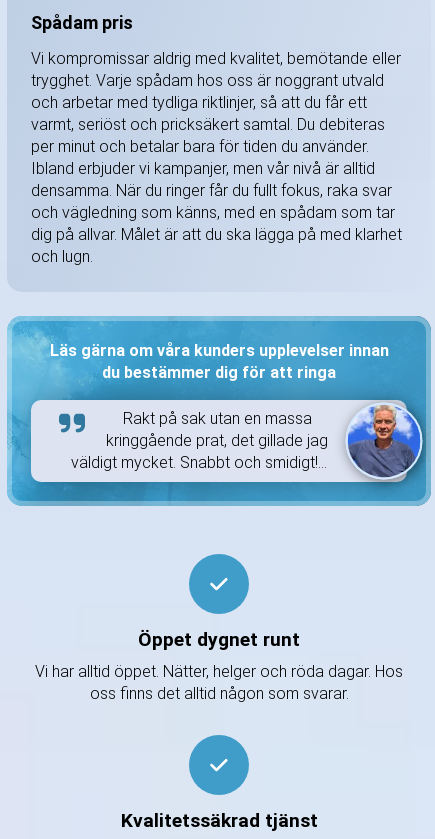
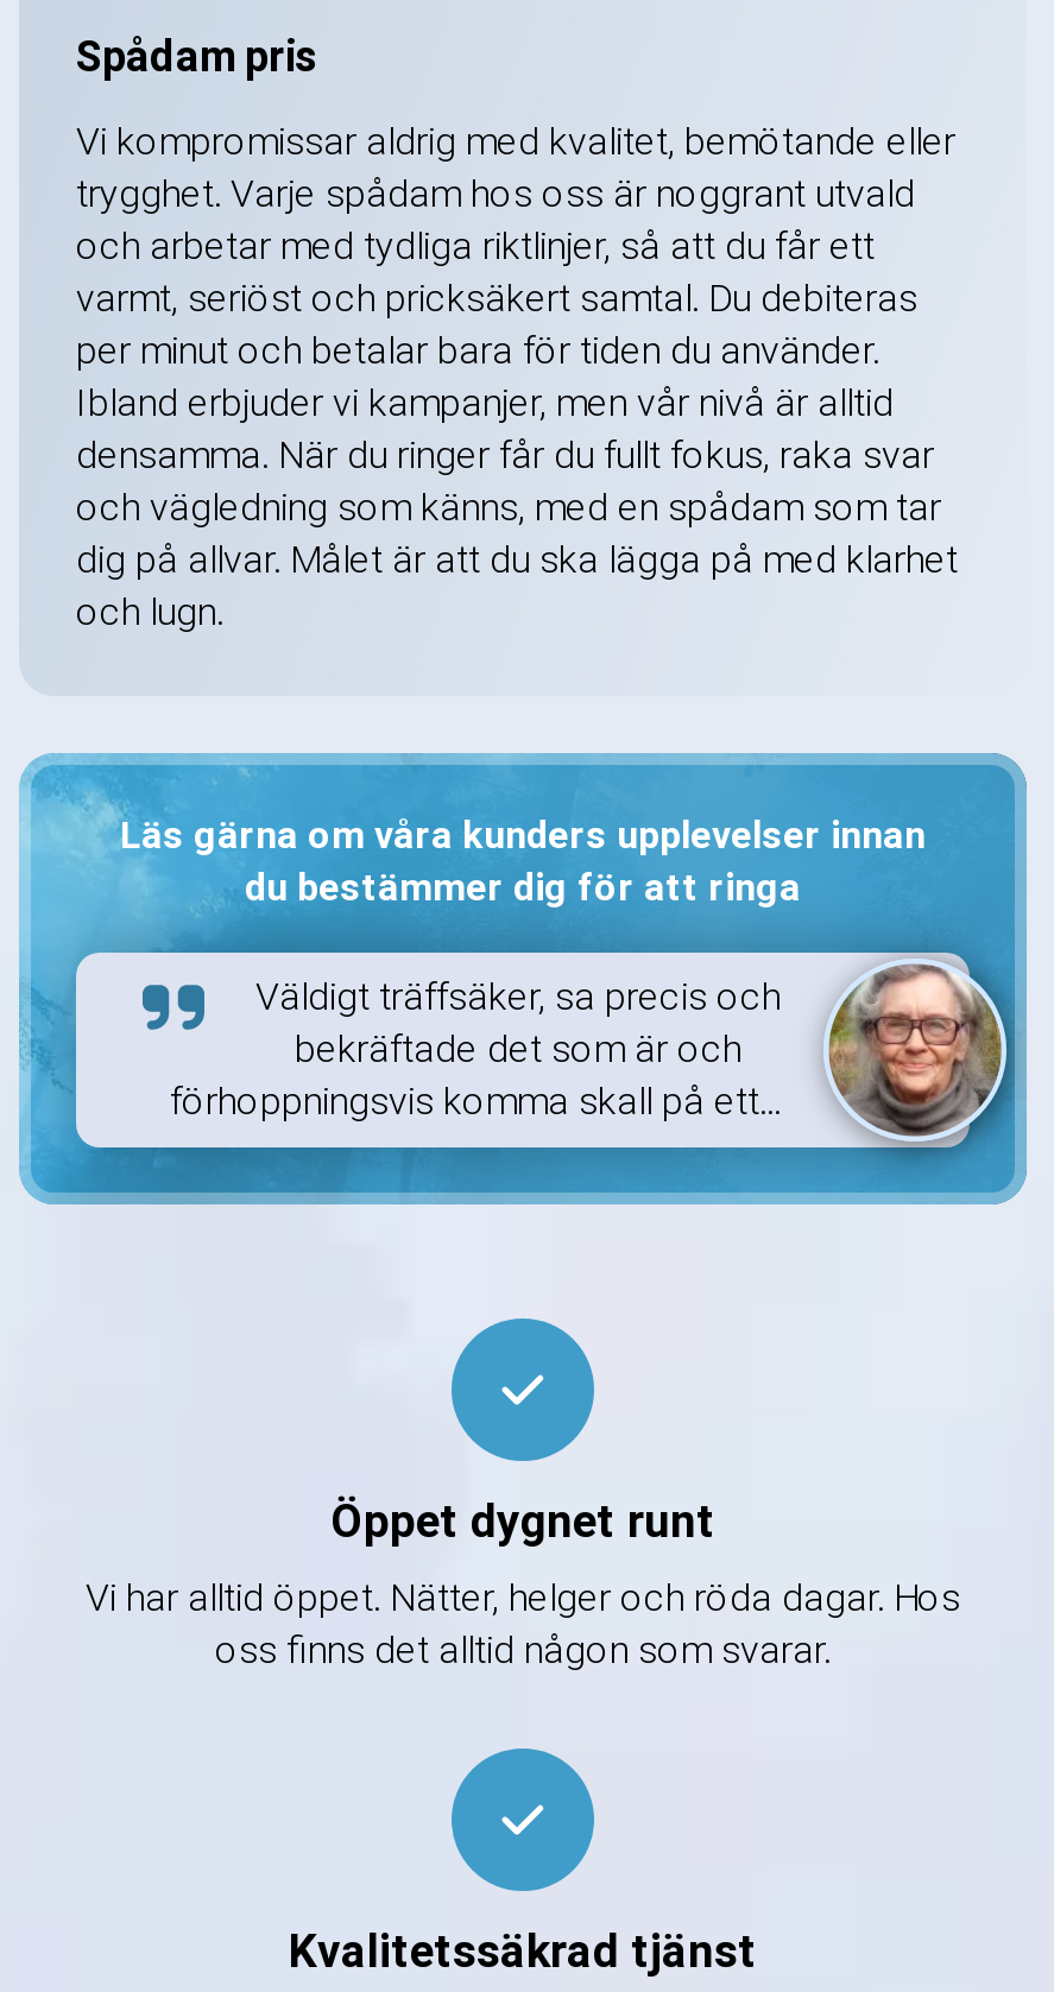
[71,405,421,477] [image] | Rakt på sak utan en massa | kringgående prat, det gillade jag | väldigt mycket. Snabbt och smidigt!... -> [170,965,1003,1136] [image] | Väldigt träffsäker, sa precis och | bekräftade det som är och | förhoppningsvis komma skall på ett...

